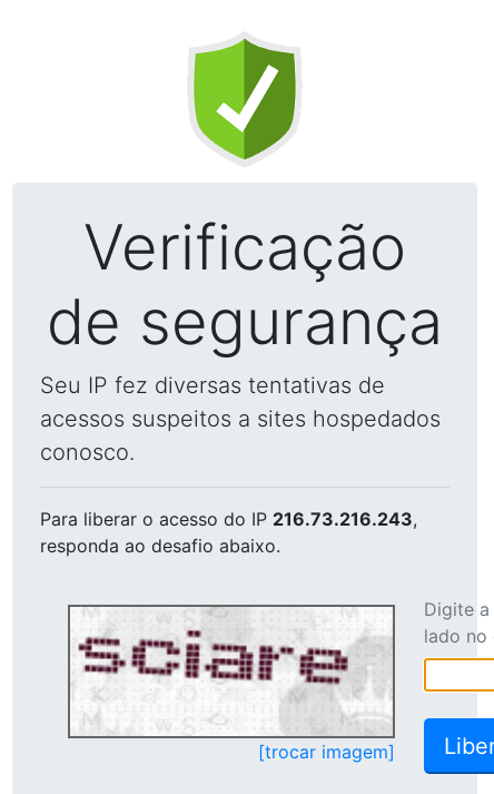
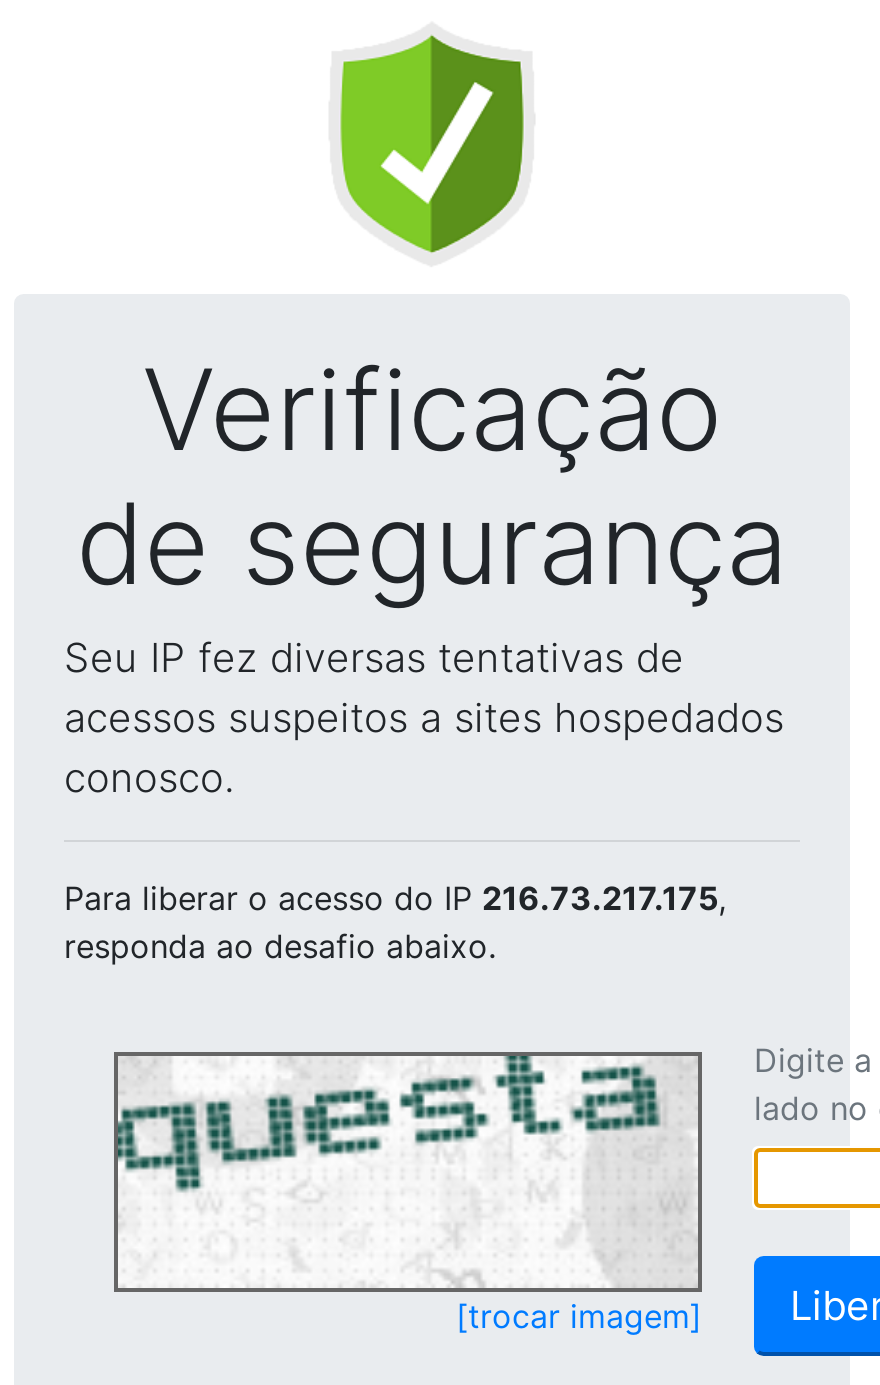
[40,508,417,530] Para liberar o acesso do IP 216.73.216.243, -> [64,878,726,918] Para liberar o acesso do IP 216.73.217.175,
[70,607,391,734] [image] -> [116,1054,692,1286] [image]

